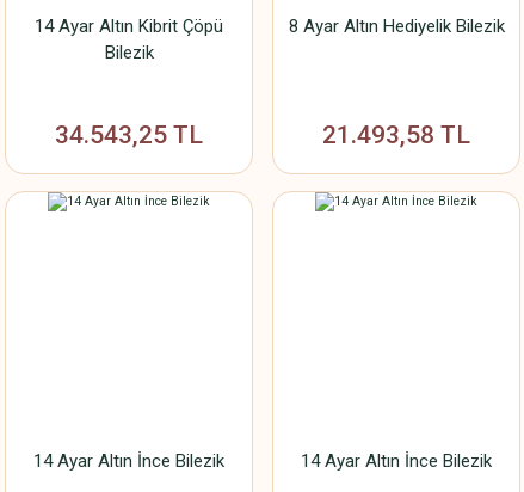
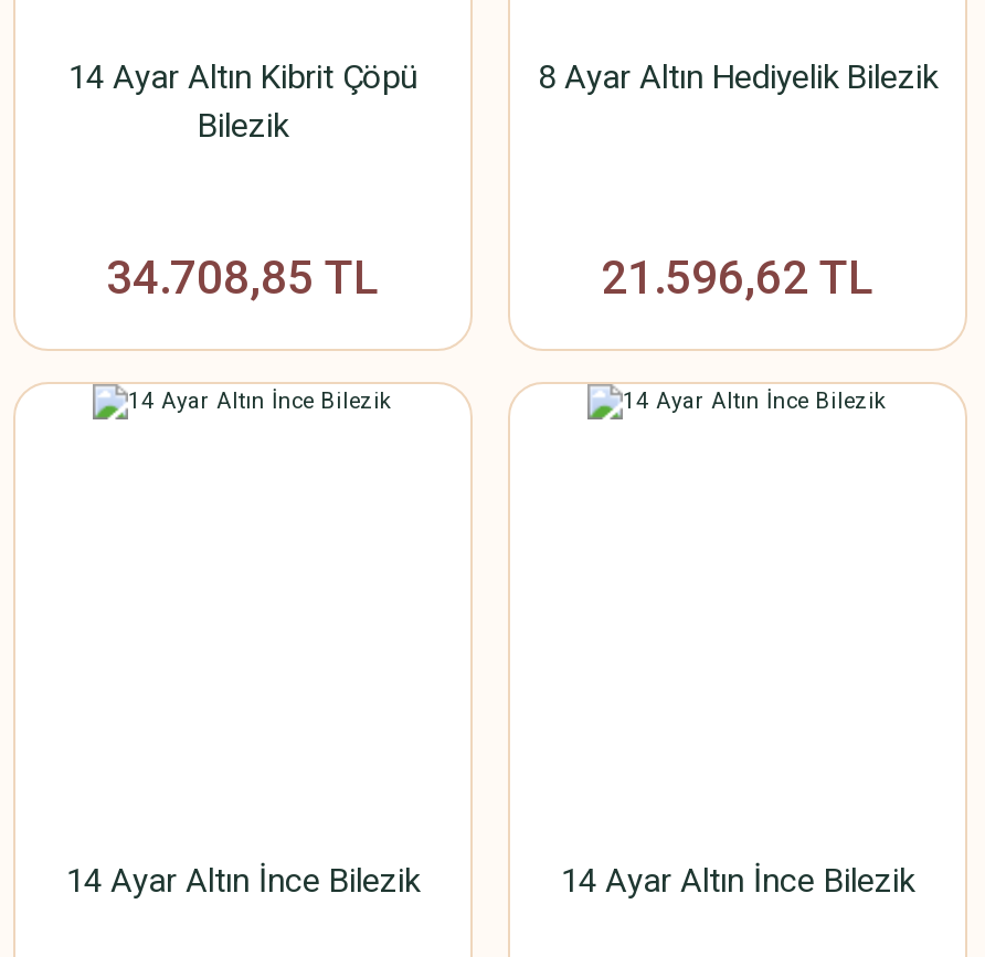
[55,121,203,149] 34.543,25 TL -> [106,252,380,305] 34.708,85 TL
[322,121,470,149] 21.493,58 TL -> [601,252,875,305] 21.596,62 TL

